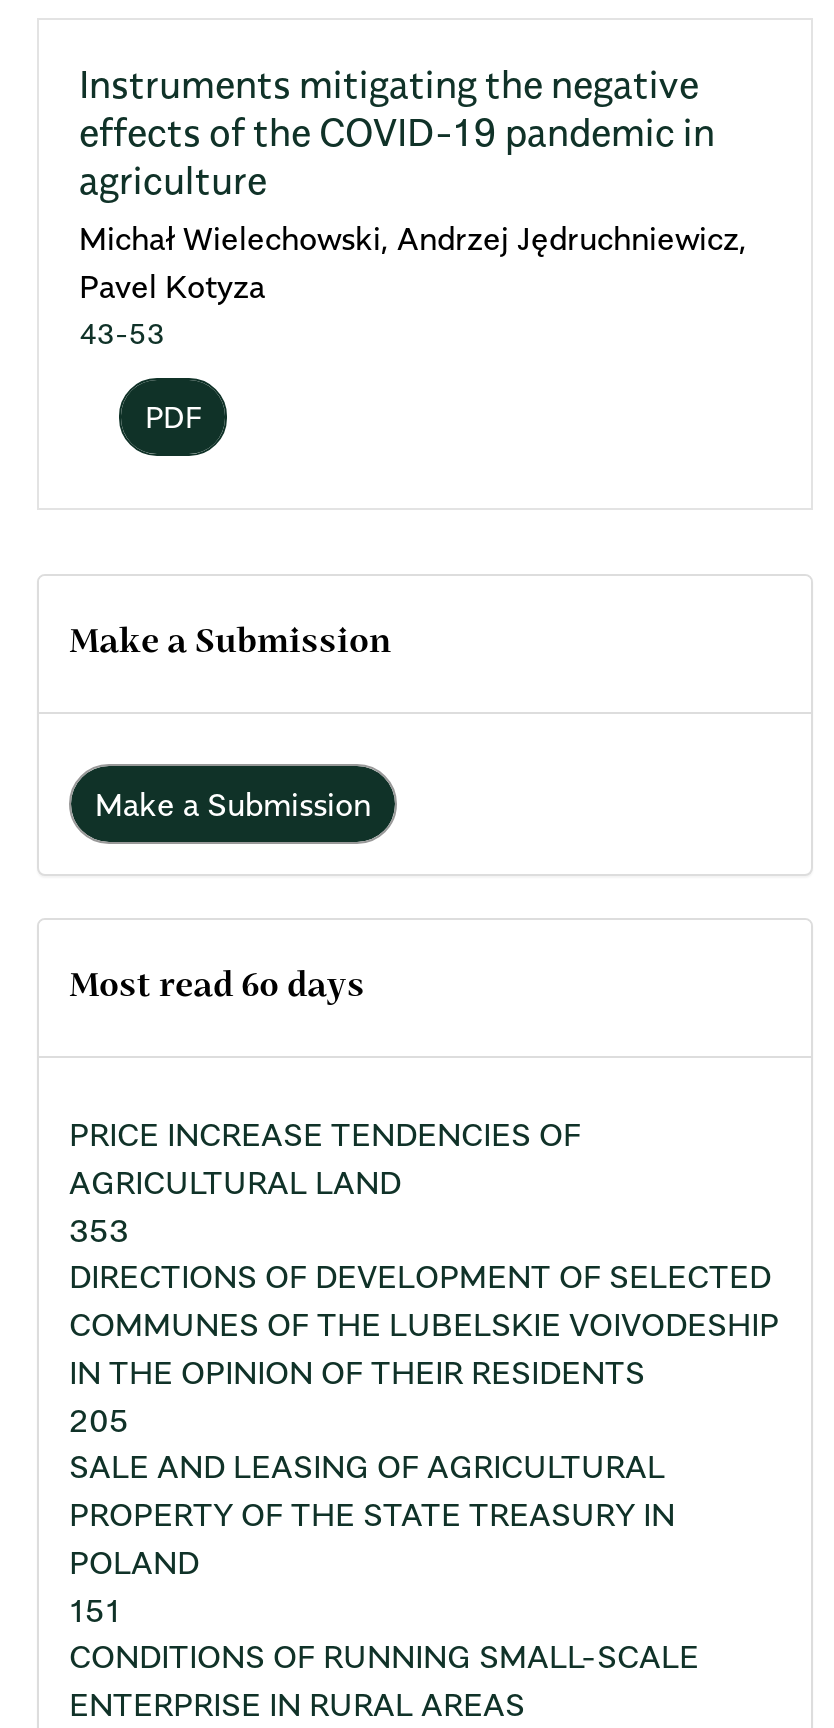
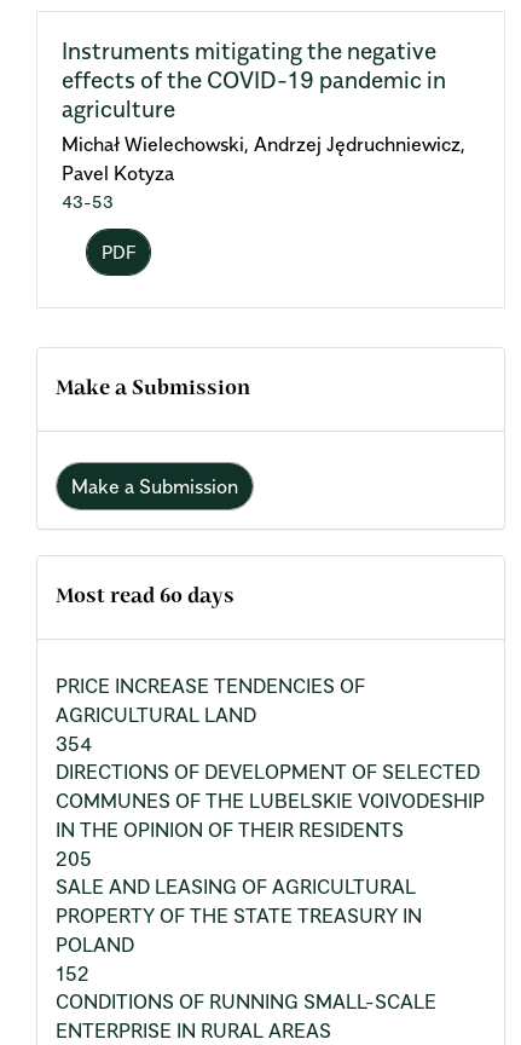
[69,1209,129,1249] 353 -> [56,731,93,755] 354
[69,1589,121,1629] 151 -> [56,961,89,985] 152

